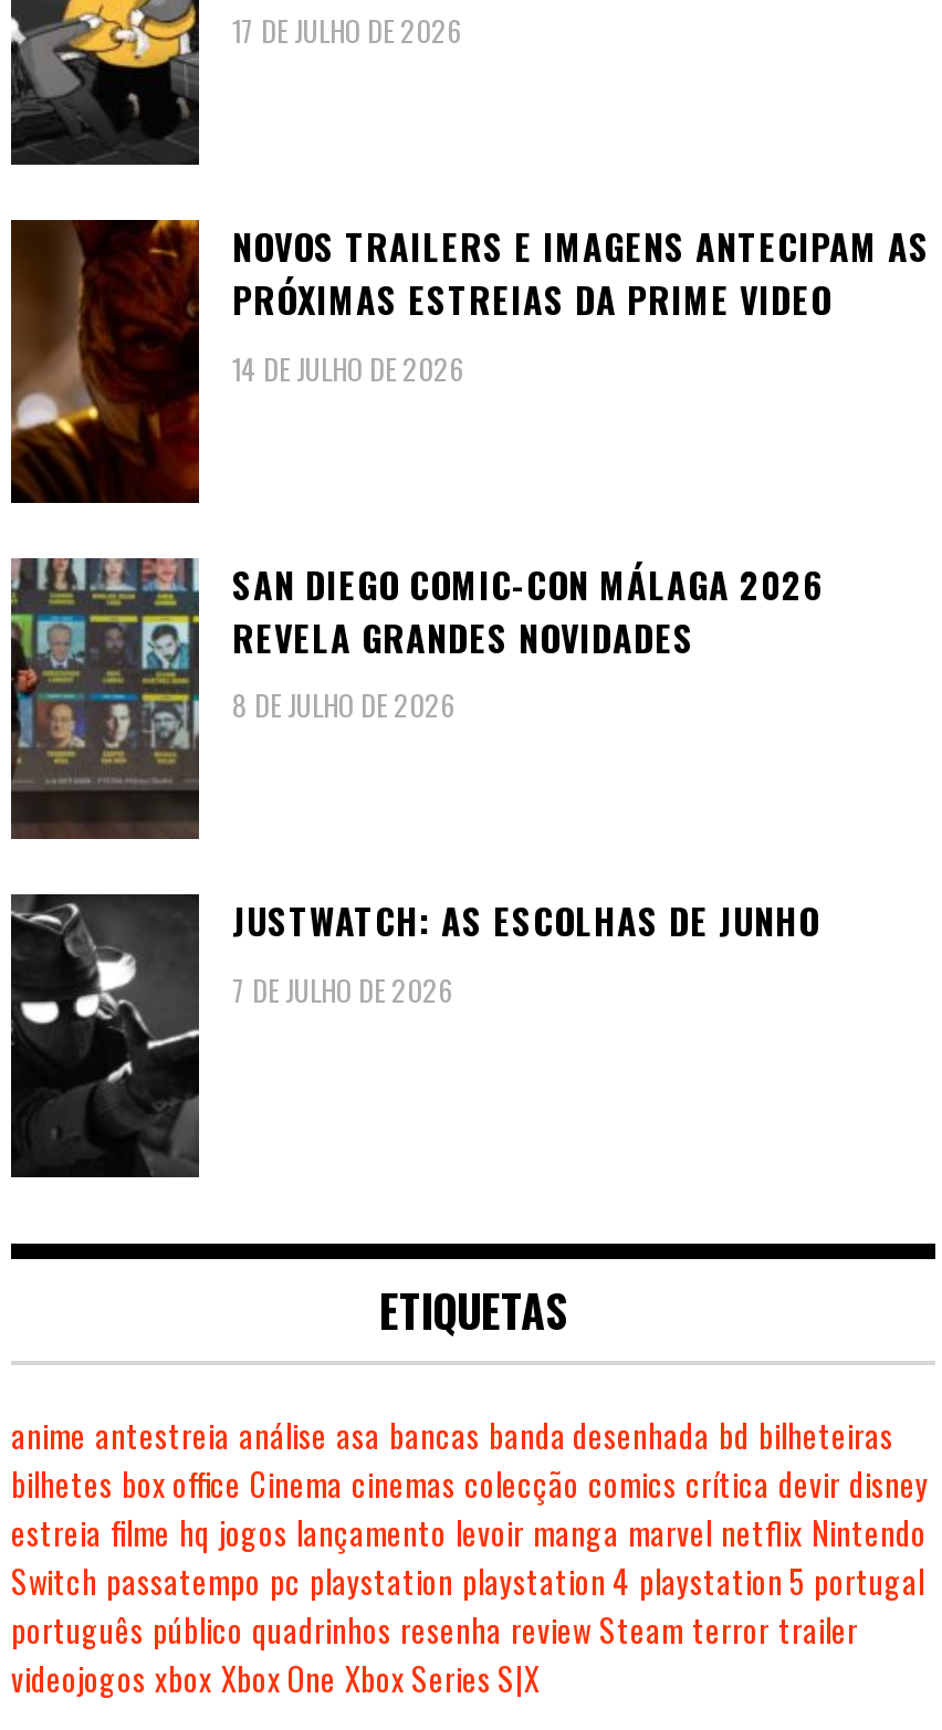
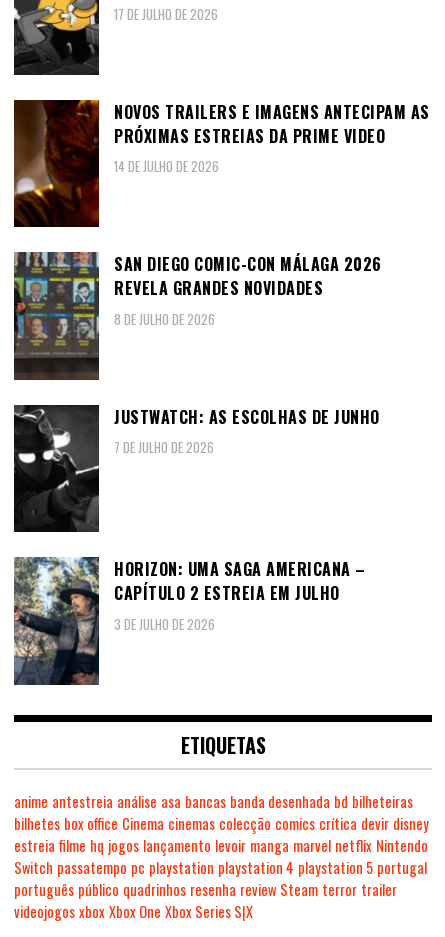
none -> [13,556,365,686] [image] | HORIZON: UMA SAGA AMERICANA – | CAPÍTULO 2 ESTREIA EM JULHO | 3 DE JULHO DE 2026

